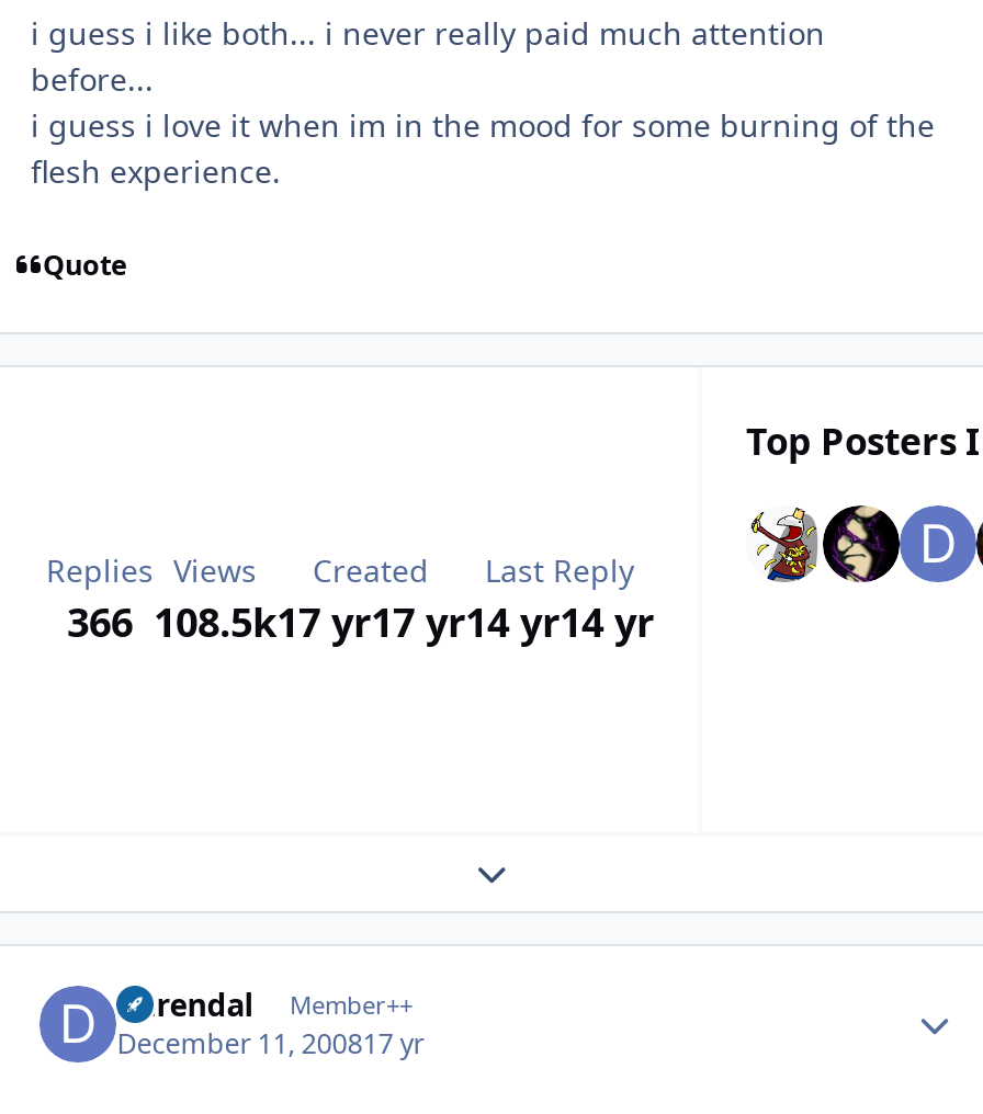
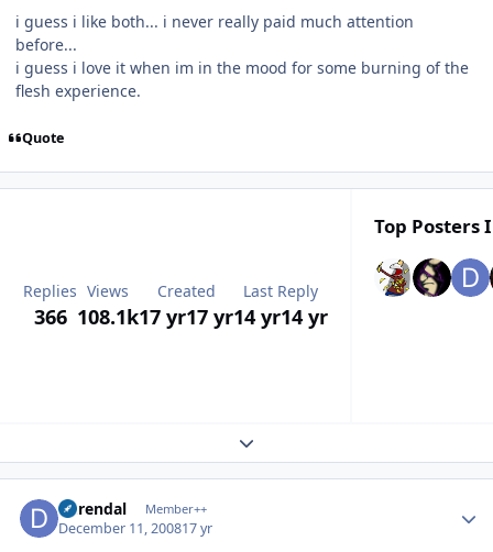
[67,596,654,649] 366 108.5k 17 yr17 yr 14 yr14 yr -> [34,304,328,330] 366 108.1k 17 yr17 yr 14 yr14 yr

